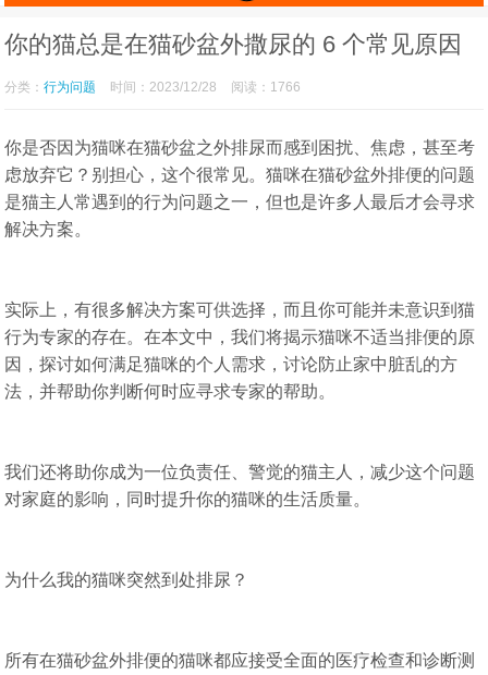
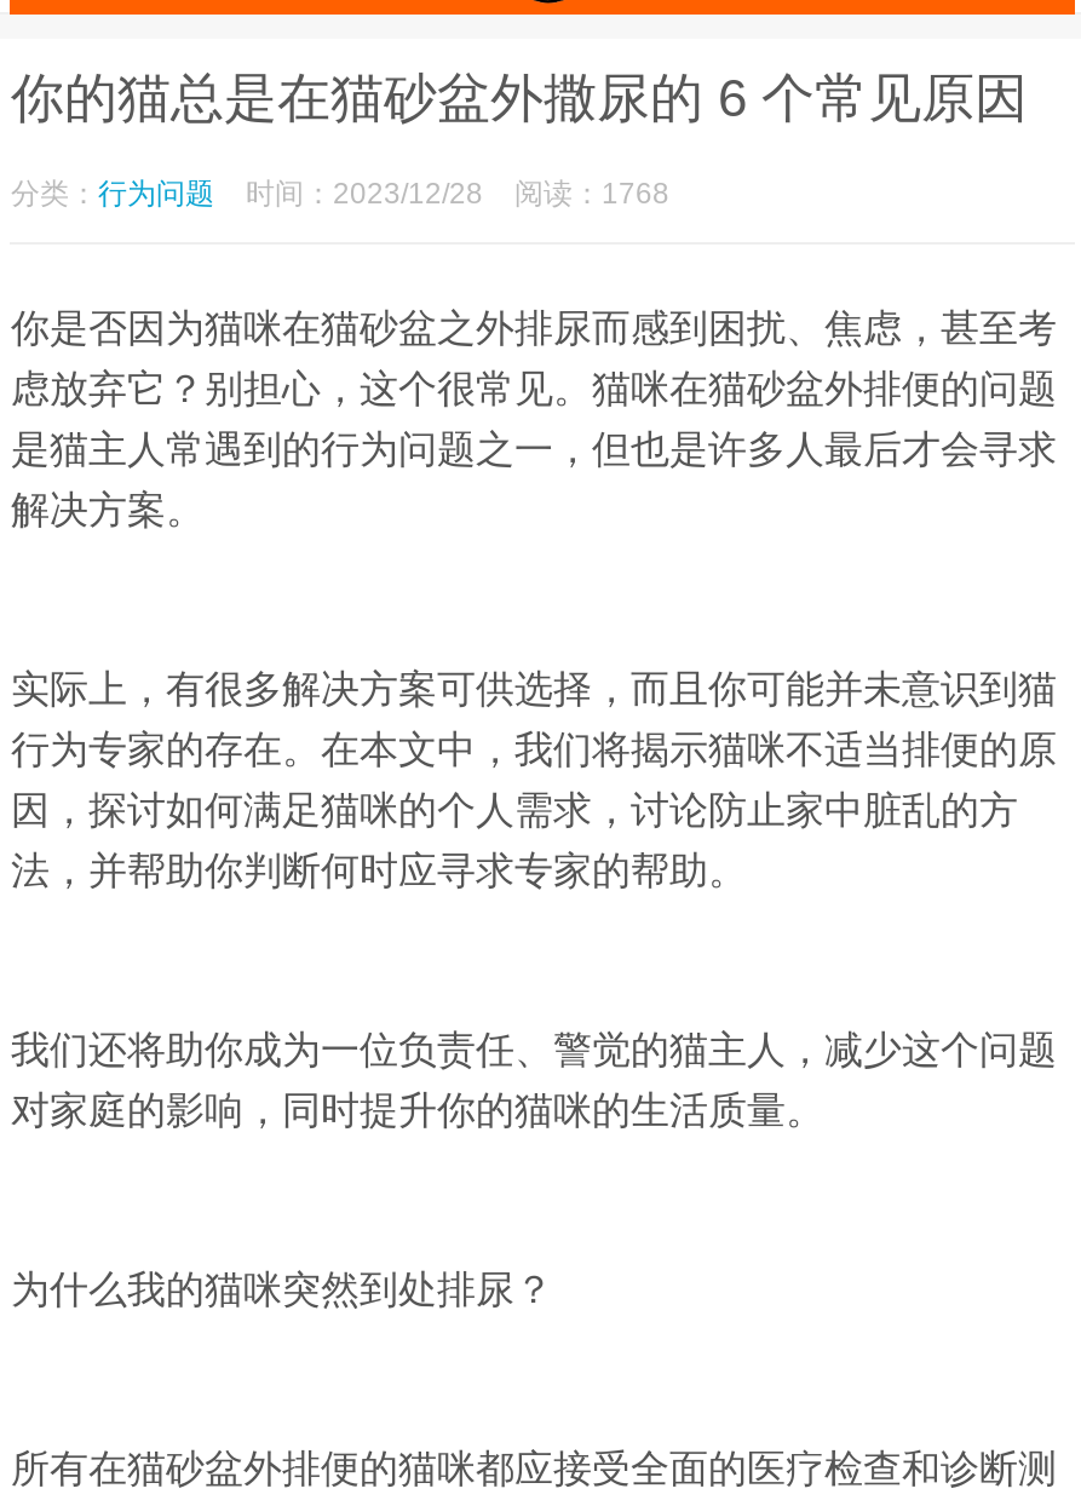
[5,79,301,95] 分类：行为问题 时间：2023/12/28 阅读：1766 -> [11,177,669,211] 分类：行为问题 时间：2023/12/28 阅读：1768

